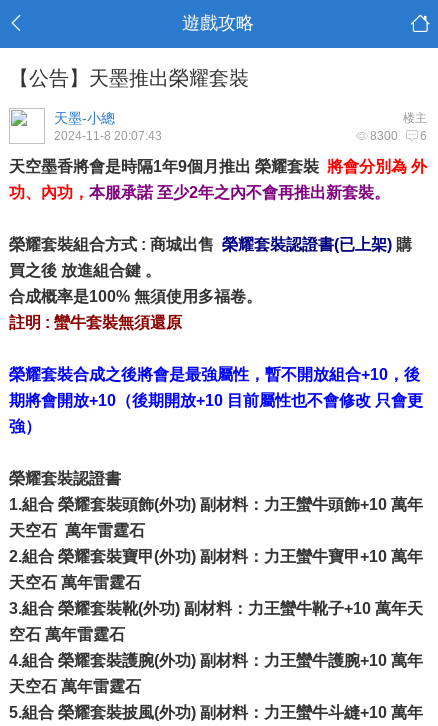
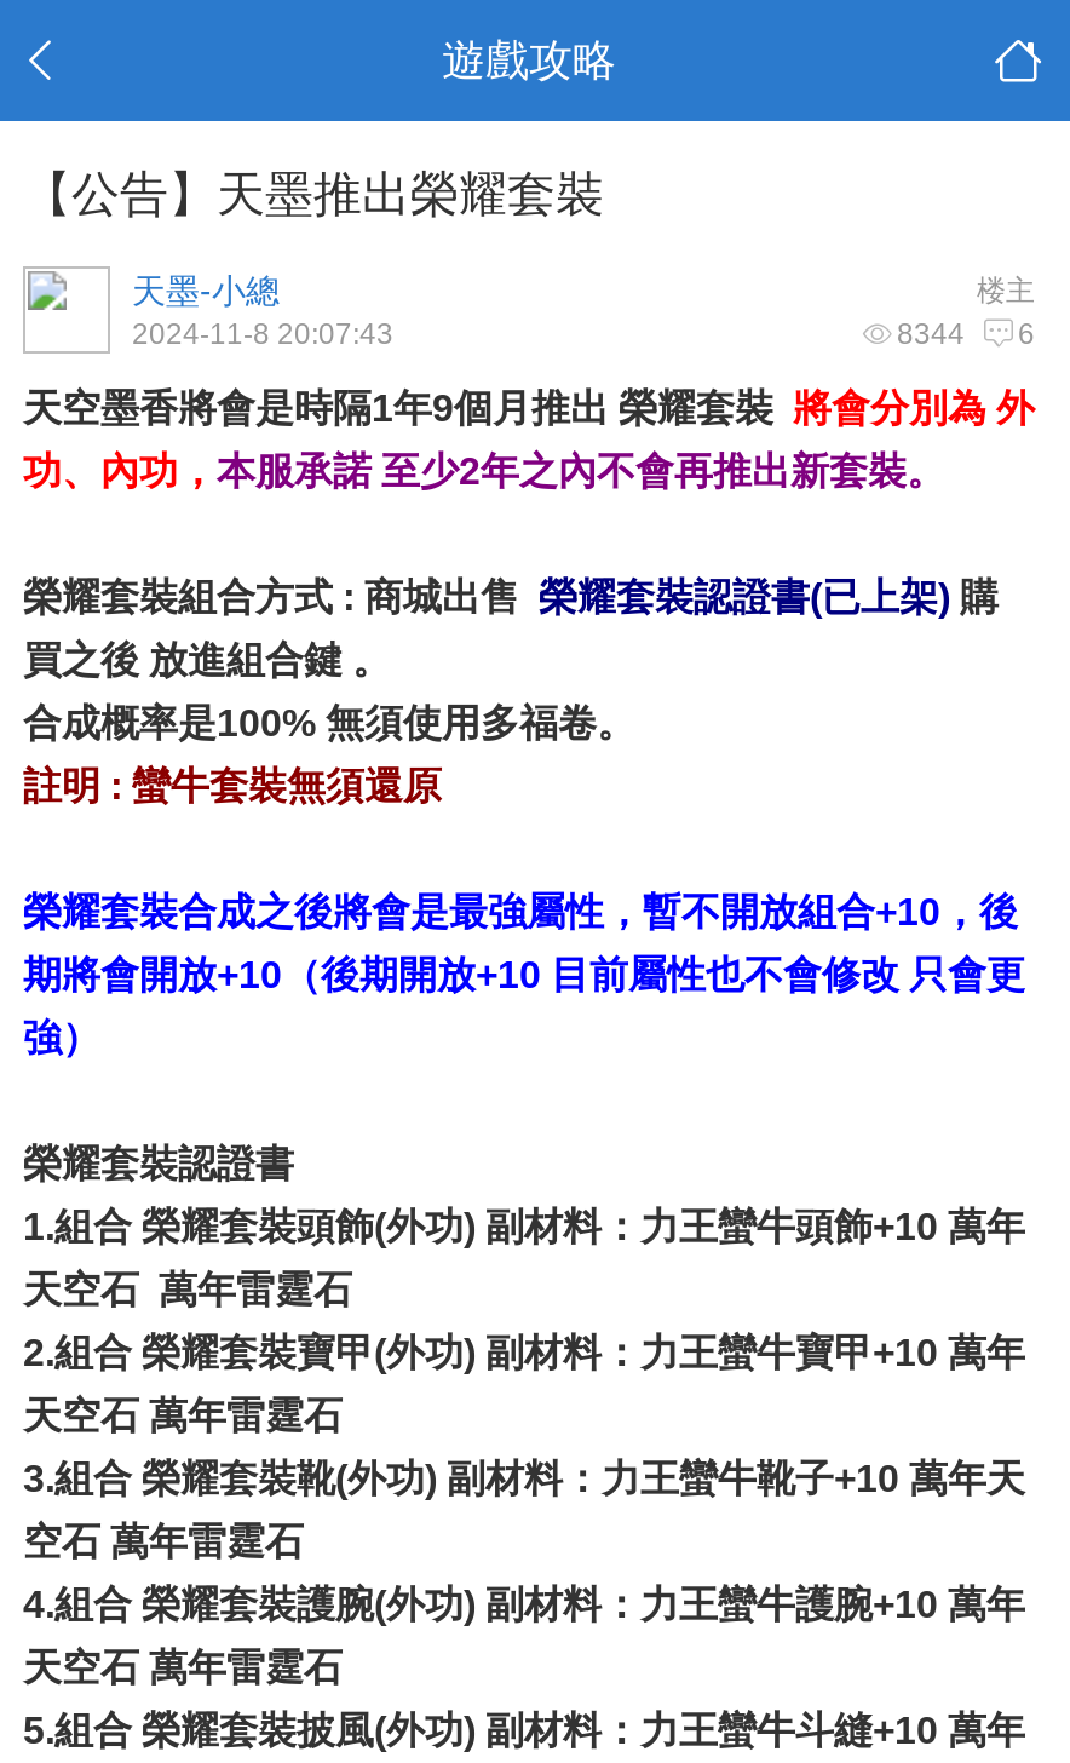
[370,129,427,143] 8300 6 -> [897,317,1035,351] 8344 6

